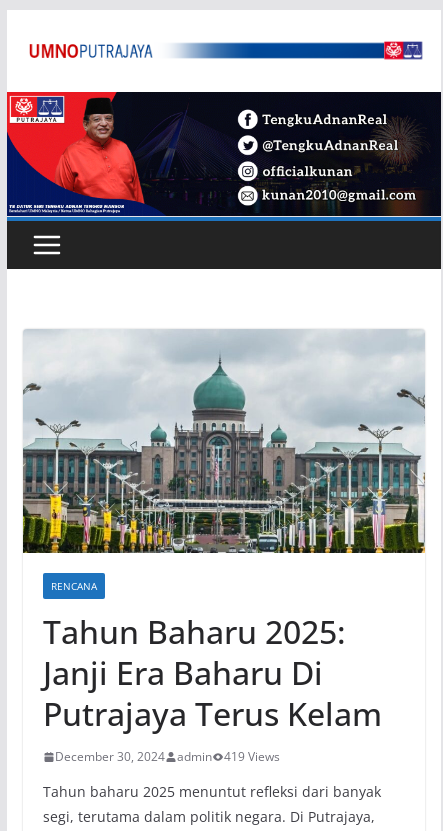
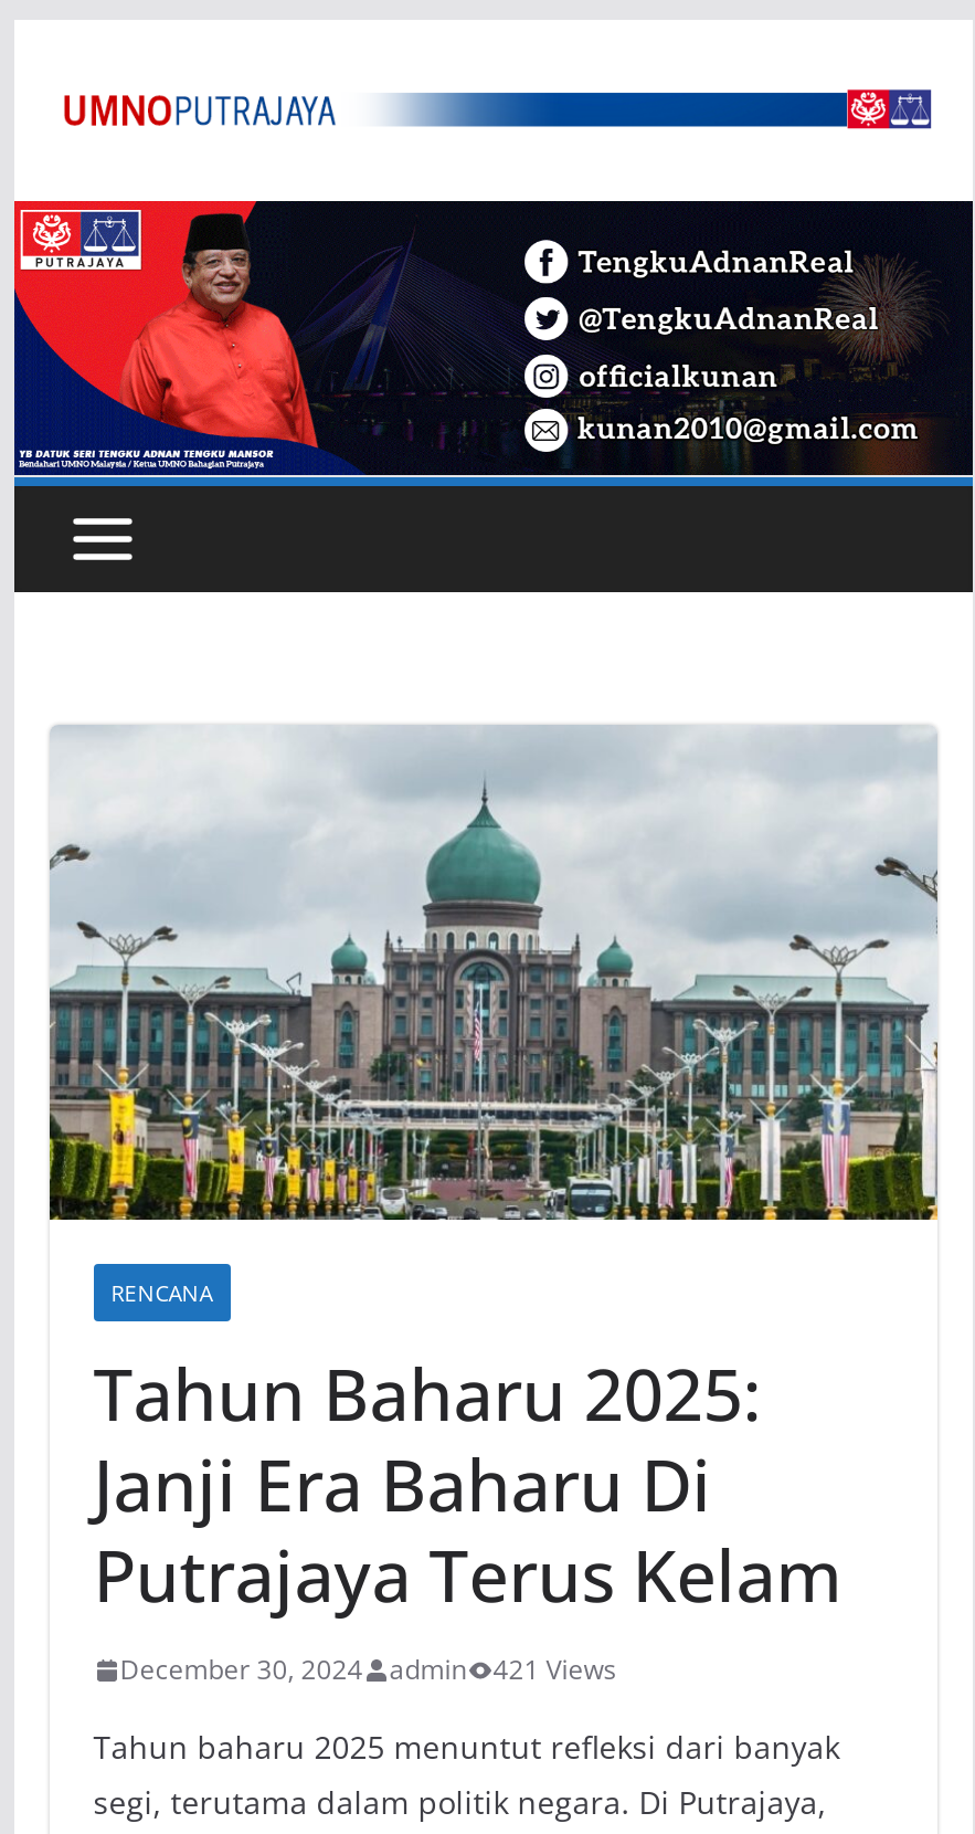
[55,748,280,765] December 30, 2024 admin 419 Views -> [120,1651,617,1689] December 30, 2024 admin 421 Views

